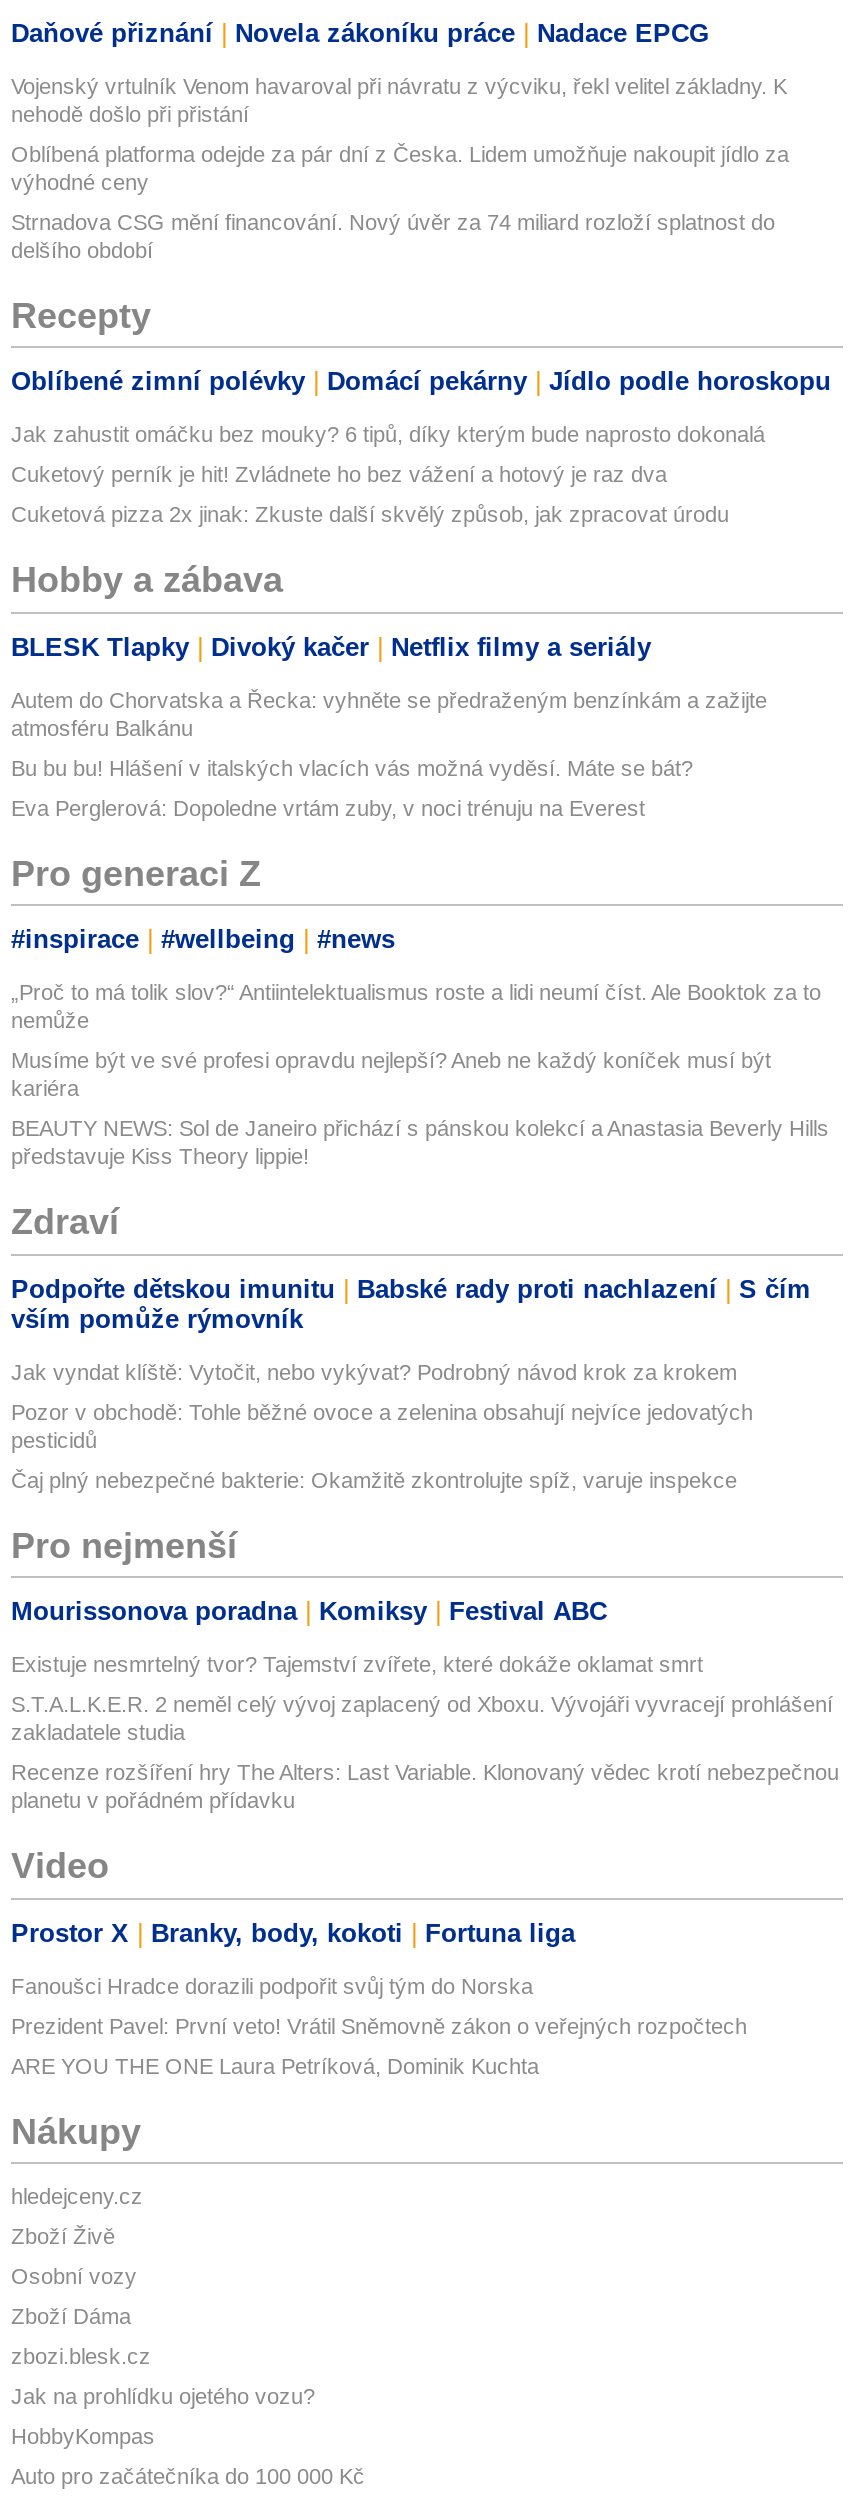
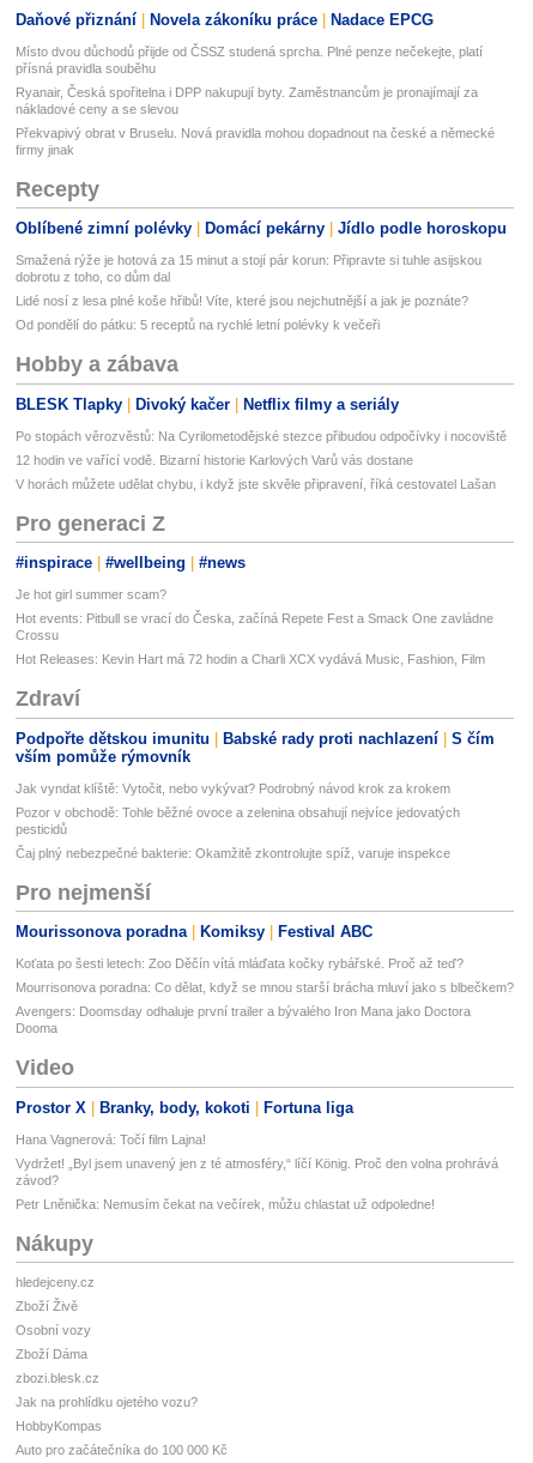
[11,73,787,125] Vojenský vrtulník Venom havaroval při návratu z výcviku, řekl velitel základny. K | nehodě došlo při přistání -> [16,44,483,75] Místo dvou důchodů přijde od ČSSZ studená sprcha. Plné penze nečekejte, platí | přísná pravidla souběhu
[11,141,789,193] Oblíbená platforma odejde za pár dní z Česka. Lidem umožňuje nakoupit jídlo za | výhodné ceny -> [16,85,478,116] Ryanair, Česká spořitelna i DPP nakupují byty. Zaměstnancům je pronajímají za | nákladové ceny a se slevou
[11,209,775,261] Strnadova CSG mění financování. Nový úvěr za 74 miliard rozloží splatnost do | delšího období -> [16,125,495,156] Překvapivý obrat v Bruselu. Nová pravidla mohou dopadnout na české a německé | firmy jinak
[11,422,765,446] Jak zahustit omáčku bez mouky? 6 tipů, díky kterým bude naprosto dokonalá -> [16,253,481,284] Smažená rýže je hotová za 15 minut a stojí pár korun: Připravte si tuhle asijskou | dobrotu z toho, co dům dal
[11,462,667,486] Cuketový perník je hit! Zvládnete ho bez vážení a hotový je raz dva -> [16,294,468,308] Lidé nosí z lesa plné koše hřibů! Víte, které jsou nejchutnější a jak je poznáte?
[11,502,729,526] Cuketová pizza 2x jinak: Zkuste další skvělý způsob, jak zpracovat úrodu -> [16,318,380,332] Od pondělí do pátku: 5 receptů na rychlé letní polévky k večeři
[11,687,767,739] Autem do Chorvatska a Řecka: vyhněte se předraženým benzínkám a zažijte | atmosféru Balkánu -> [16,428,507,443] Po stopách věrozvěstů: Na Cyrilometodějské stezce přibudou odpočívky i nocoviště
[11,755,693,779] Bu bu bu! Hlášení v italských vlacích vás možná vyděsí. Máte se bát? -> [16,452,413,467] 12 hodin ve vařící vodě. Bizarní historie Karlových Varů vás dostane
[11,795,645,819] Eva Perglerová: Dopoledne vrtám zuby, v noci trénuju na Everest -> [16,476,496,491] V horách můžete udělat chybu, i když jste skvěle připravení, říká cestovatel Lašan
[11,980,821,1032] „Proč to má tolik slov?“ Antiintelektualismus roste a lidi neumí číst. Ale Booktok za to | nemůže -> [16,587,166,602] Je hot girl summer scam?
[11,1048,771,1100] Musíme být ve své profesi opravdu nejlepší? Aneb ne každý koníček musí být | kariéra -> [16,611,493,642] Hot events: Pitbull se vrací do Česka, začíná Repete Fest a Smack One zavládne | Crossu
[11,1116,829,1168] BEAUTY NEWS: Sol de Janeiro přichází s pánskou kolekcí a Anastasia Beverly Hills | představuje Kiss Theory lippie! -> [16,652,485,666] Hot Releases: Kevin Hart má 72 hodin a Charli XCX vydává Music, Fashion, Film
[11,1652,703,1676] Existuje nesmrtelný tvor? Tajemství zvířete, které dokáže oklamat smrt -> [16,956,464,971] Koťata po šesti letech: Zoo Děčín vítá mláďata kočky rybářské. Proč až teď?
[11,1692,833,1744] S.T.A.L.K.E.R. 2 neměl celý vývoj zaplacený od Xboxu. Vývojáři vyvracejí prohlášení | zakladatele studia -> [16,980,514,995] Mourrisonova poradna: Co dělat, když se mnou starší brácha mluví jako s blbečkem?
[11,1760,839,1812] Recenze rozšíření hry The Alters: Last Variable. Klonovaný vědec krotí nebezpečnou | planetu v pořádném přídavku -> [16,1004,471,1035] Avengers: Doomsday odhaluje první trailer a bývalého Iron Mana jako Doctora | Dooma
[11,1973,533,1997] Fanoušci Hradce dorazili podpořit svůj tým do Norska -> [16,1132,206,1146] Hana Vagnerová: Točí film Lajna!
[11,2013,747,2037] Prezident Pavel: První veto! Vrátil Sněmovně zákon o veřejných rozpočtech -> [16,1156,498,1187] Vydržet! „Byl jsem unavený jen z té atmosféry,“ líčí König. Proč den volna prohrává | závod?
[11,2053,539,2077] ARE YOU THE ONE Laura Petríková, Dominik Kuchta -> [16,1197,435,1211] Petr Lněnička: Nemusím čekat na večírek, můžu chlastat už odpoledne!

